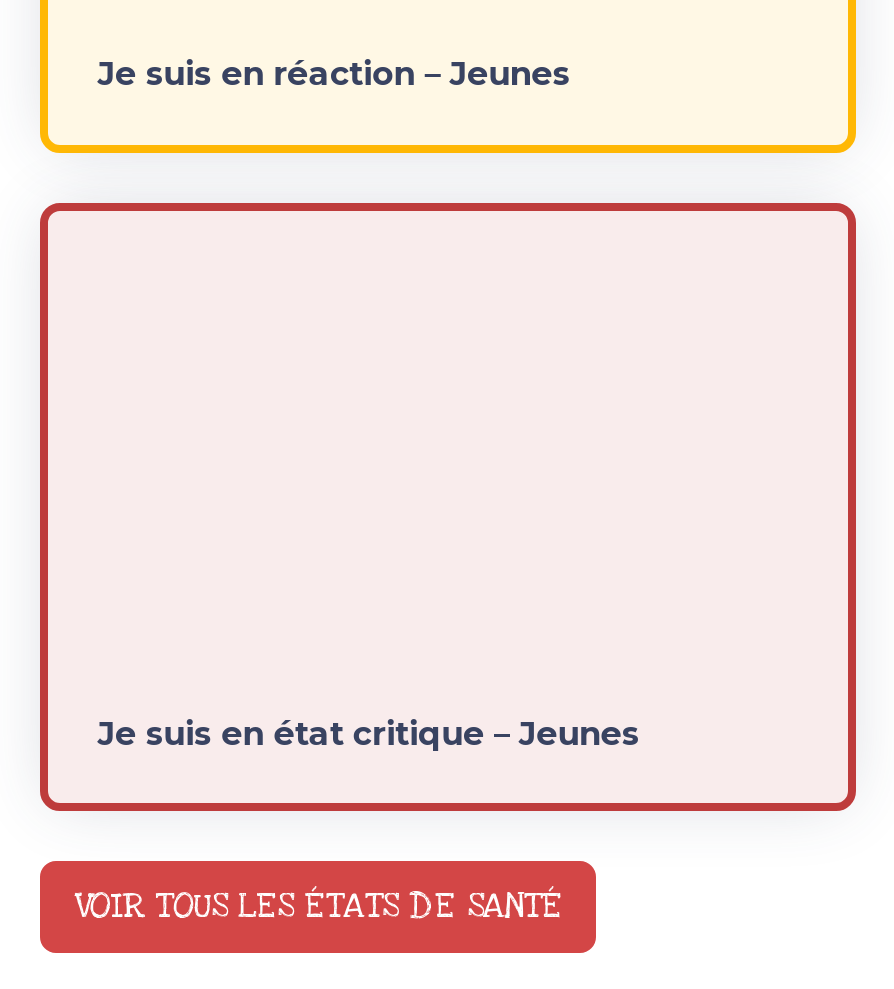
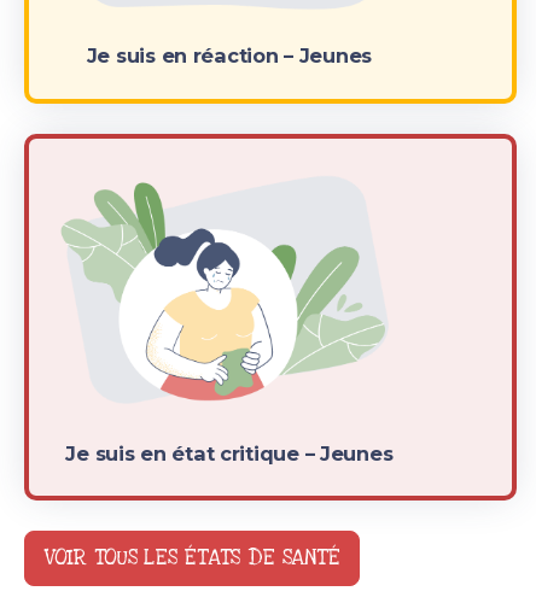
none -> [60,182,386,402] [image]

